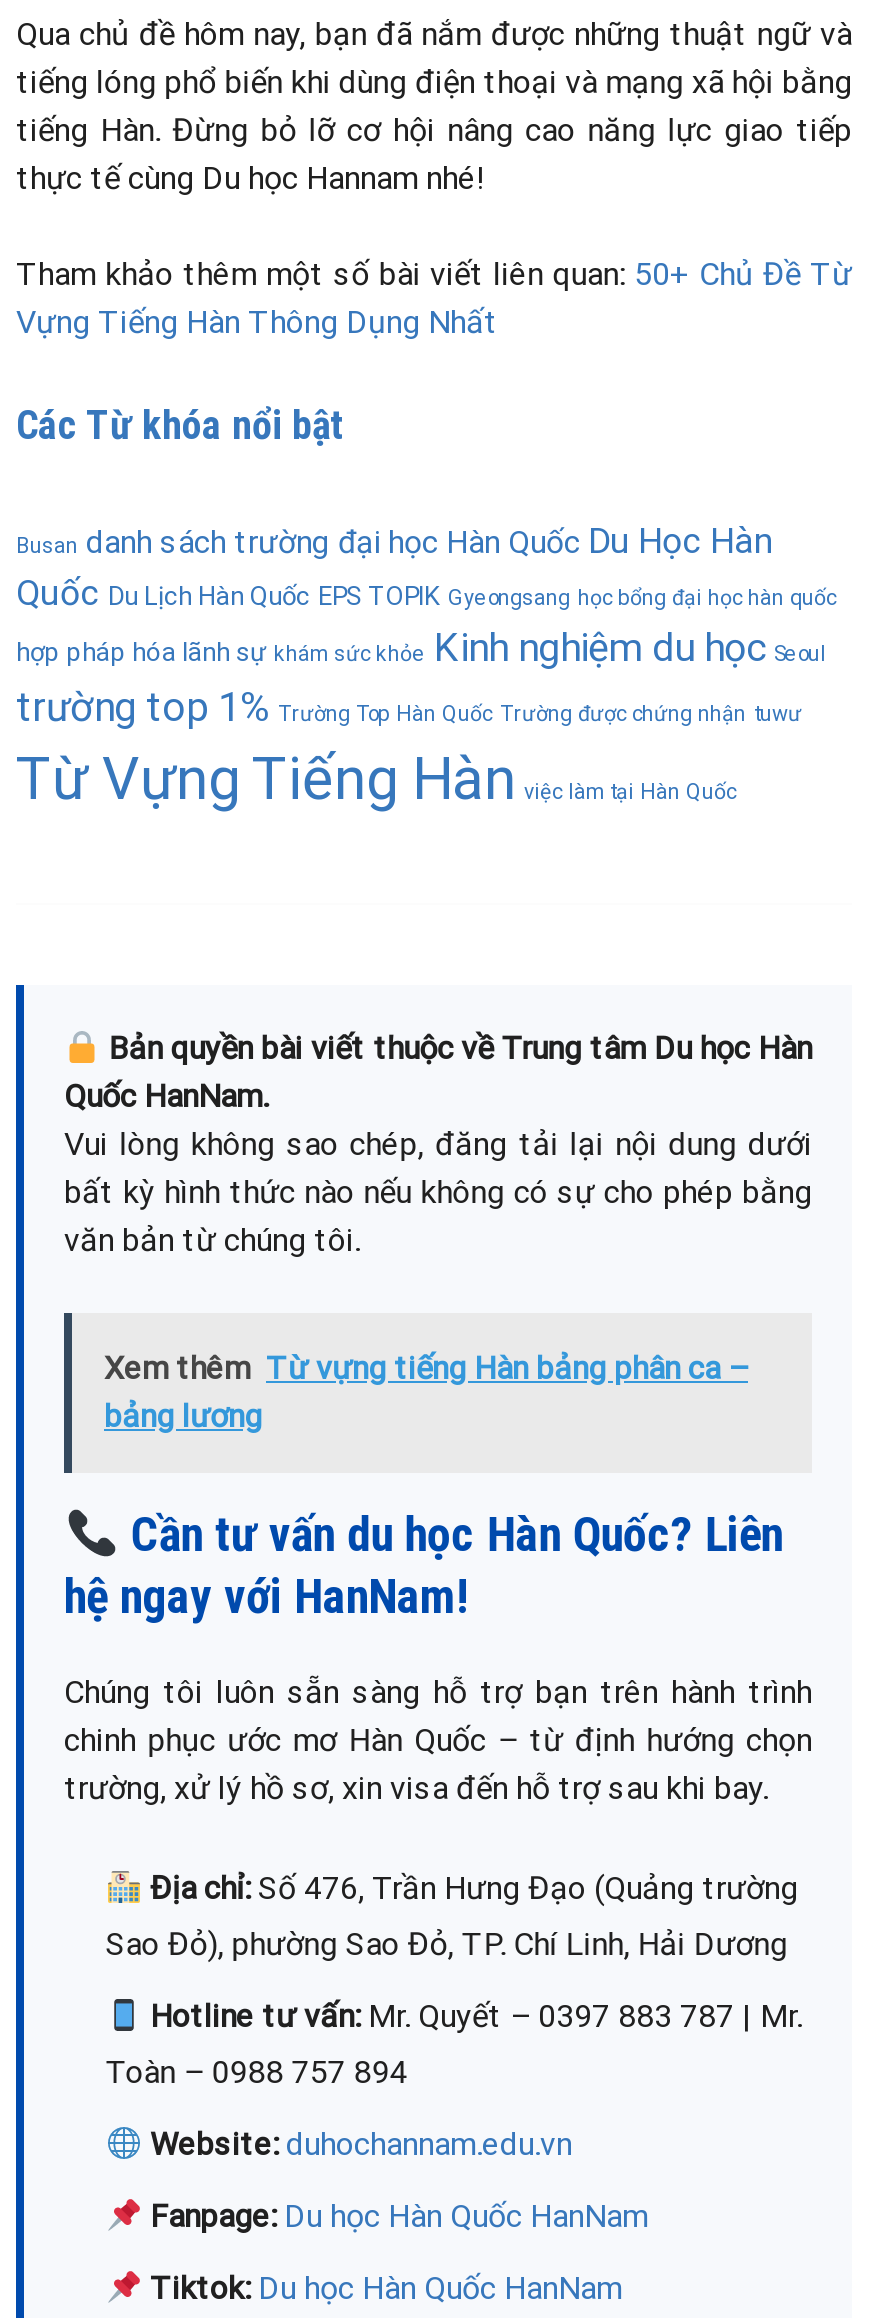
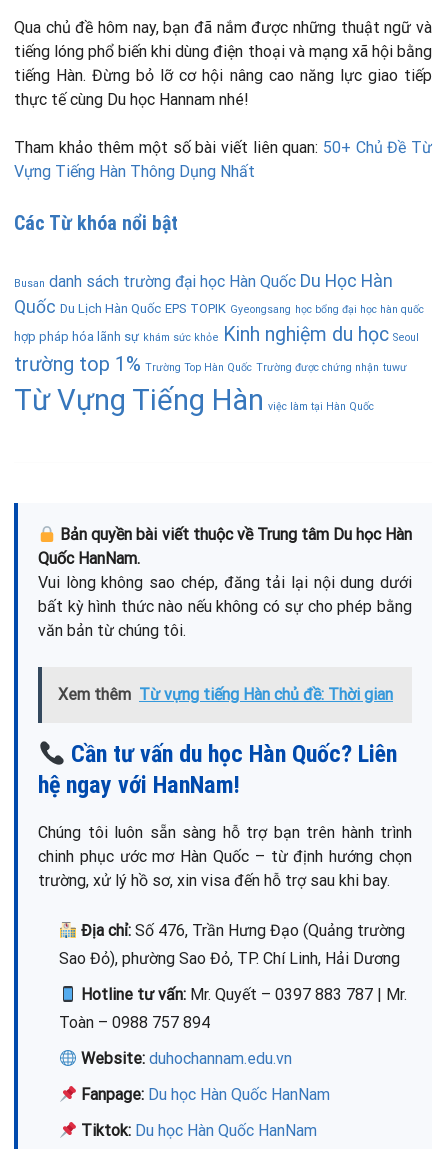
[104,1349,748,1435] Xem thêm Từ vựng tiếng Hàn bảng phân ca – | bảng lương -> [58,685,393,704] Xem thêm Từ vựng tiếng Hàn chủ đề: Thời gian

